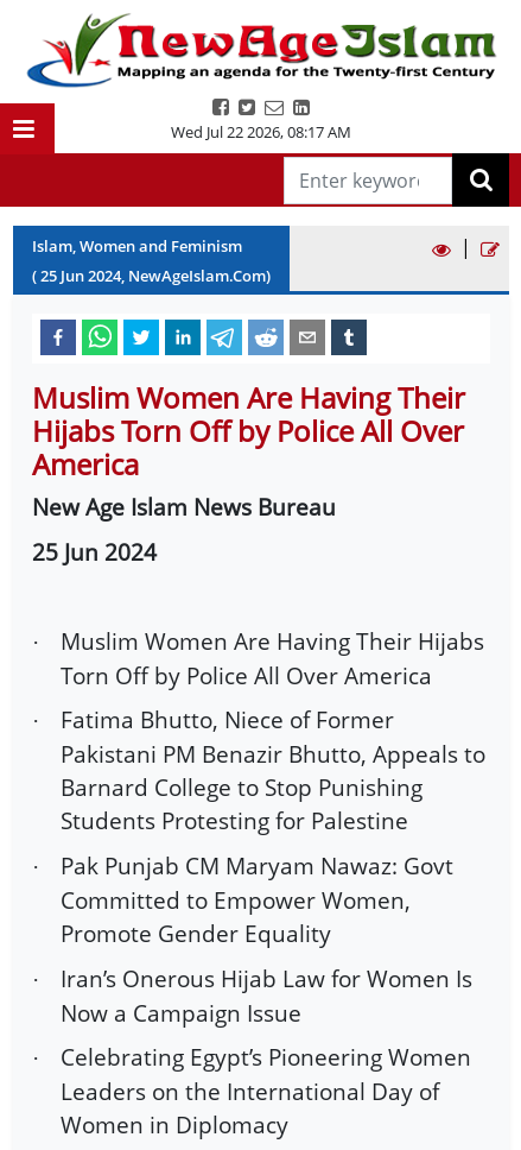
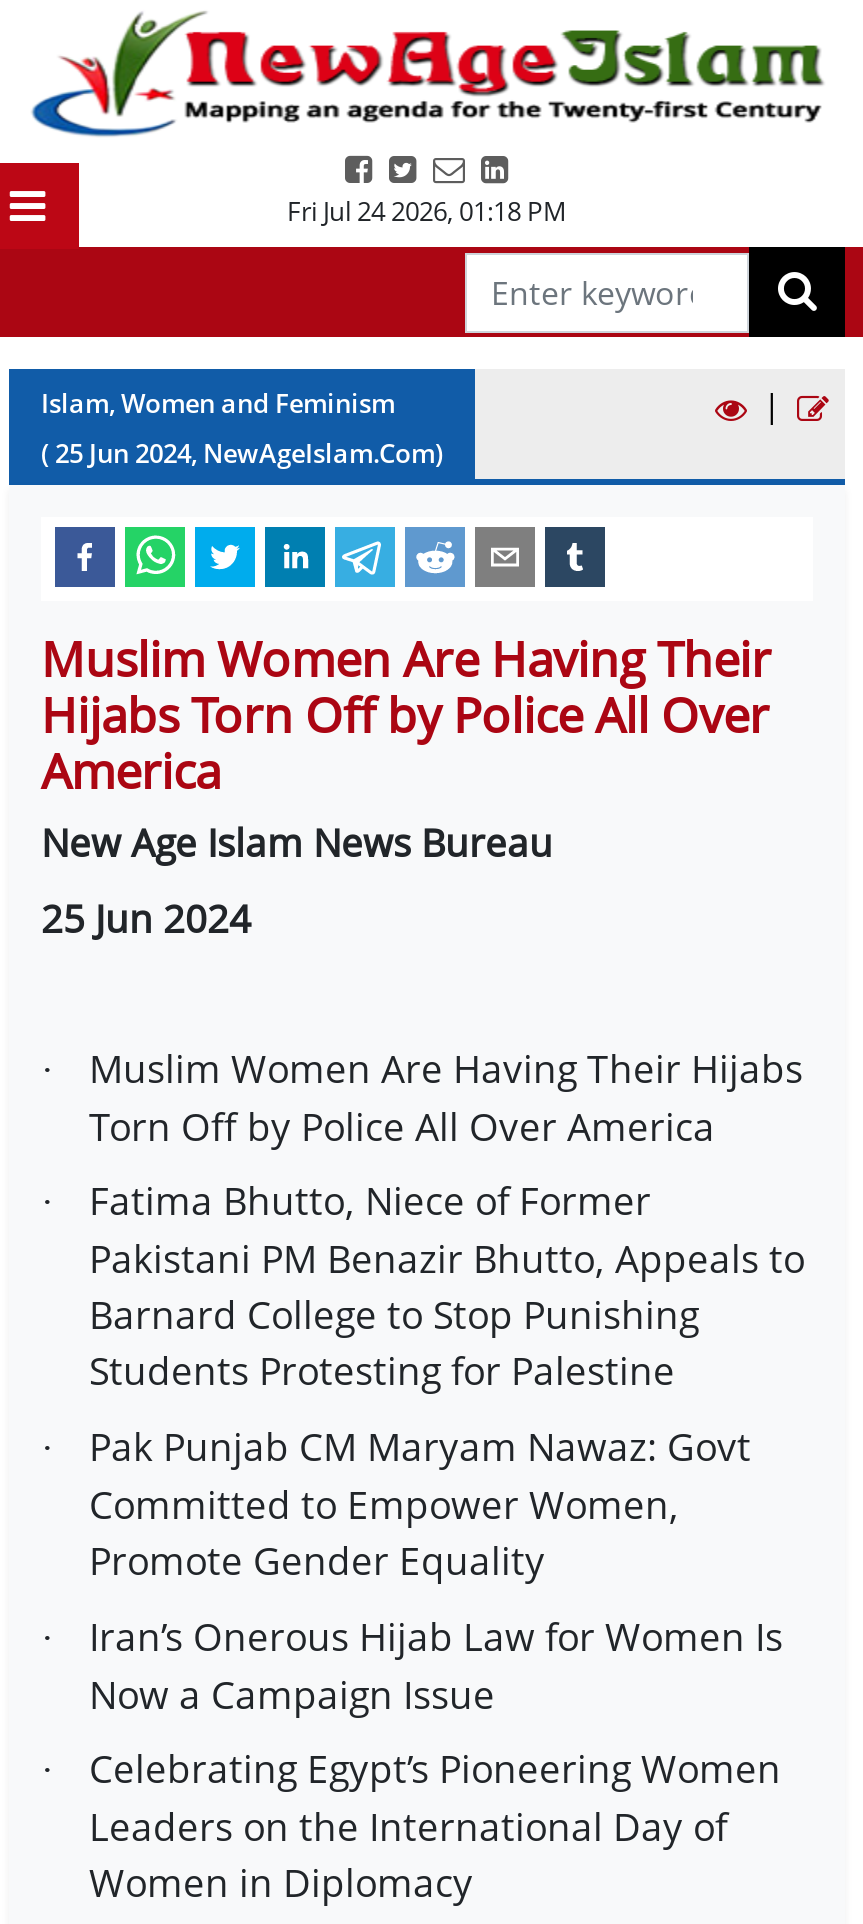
[171,121,351,143] Wed Jul 22 2026, 08:17 AM -> [287,193,567,229] Fri Jul 24 2026, 01:18 PM

